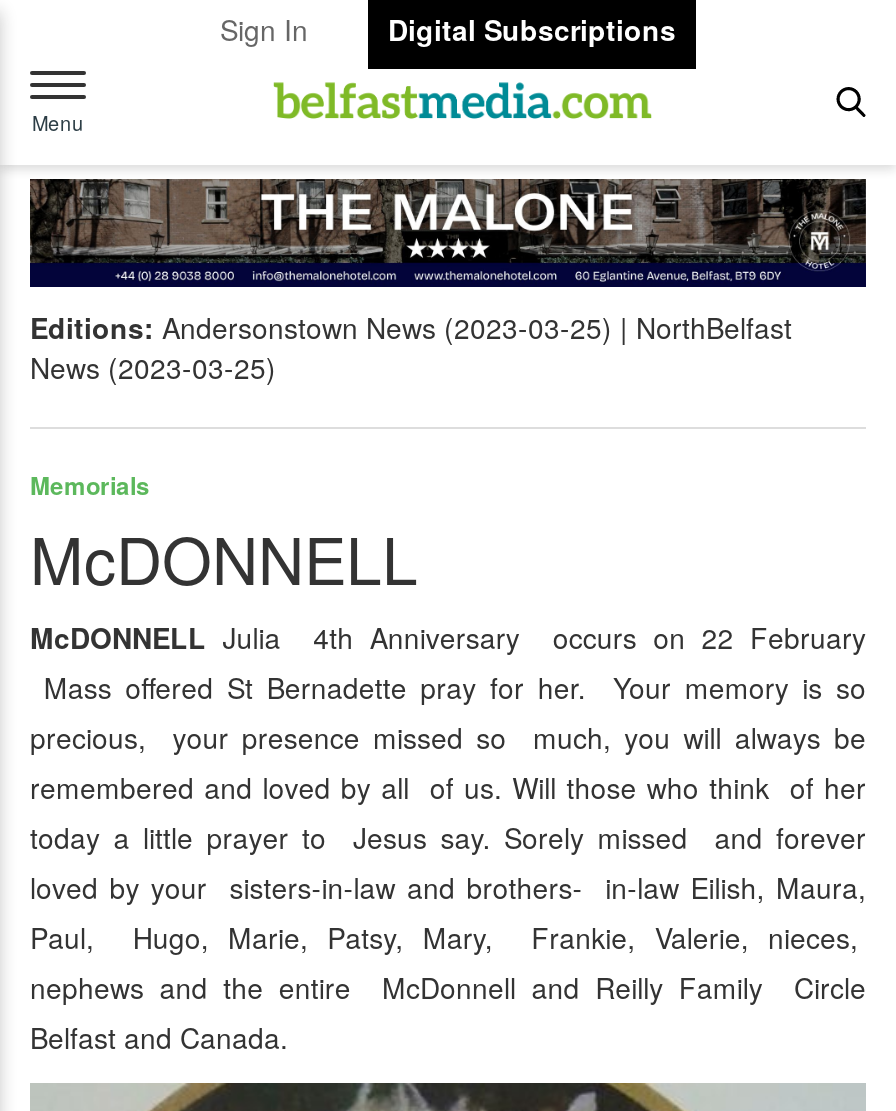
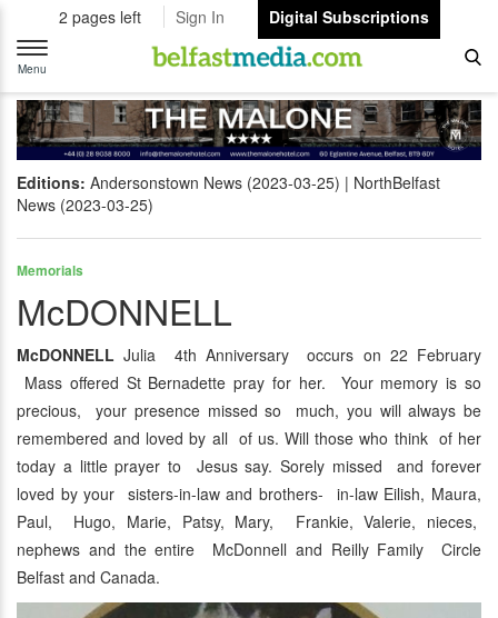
none -> [58,6,141,28] 2 pages left

